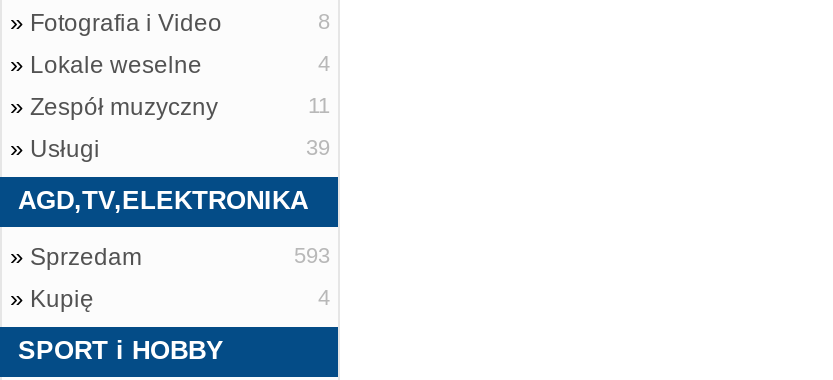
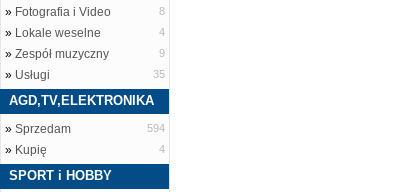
[308,93,330,117] 11 -> [159,47,165,59] 9
[306,135,330,159] 39 -> [153,68,165,80] 35
[294,243,330,267] 593 -> [147,122,165,134] 594

